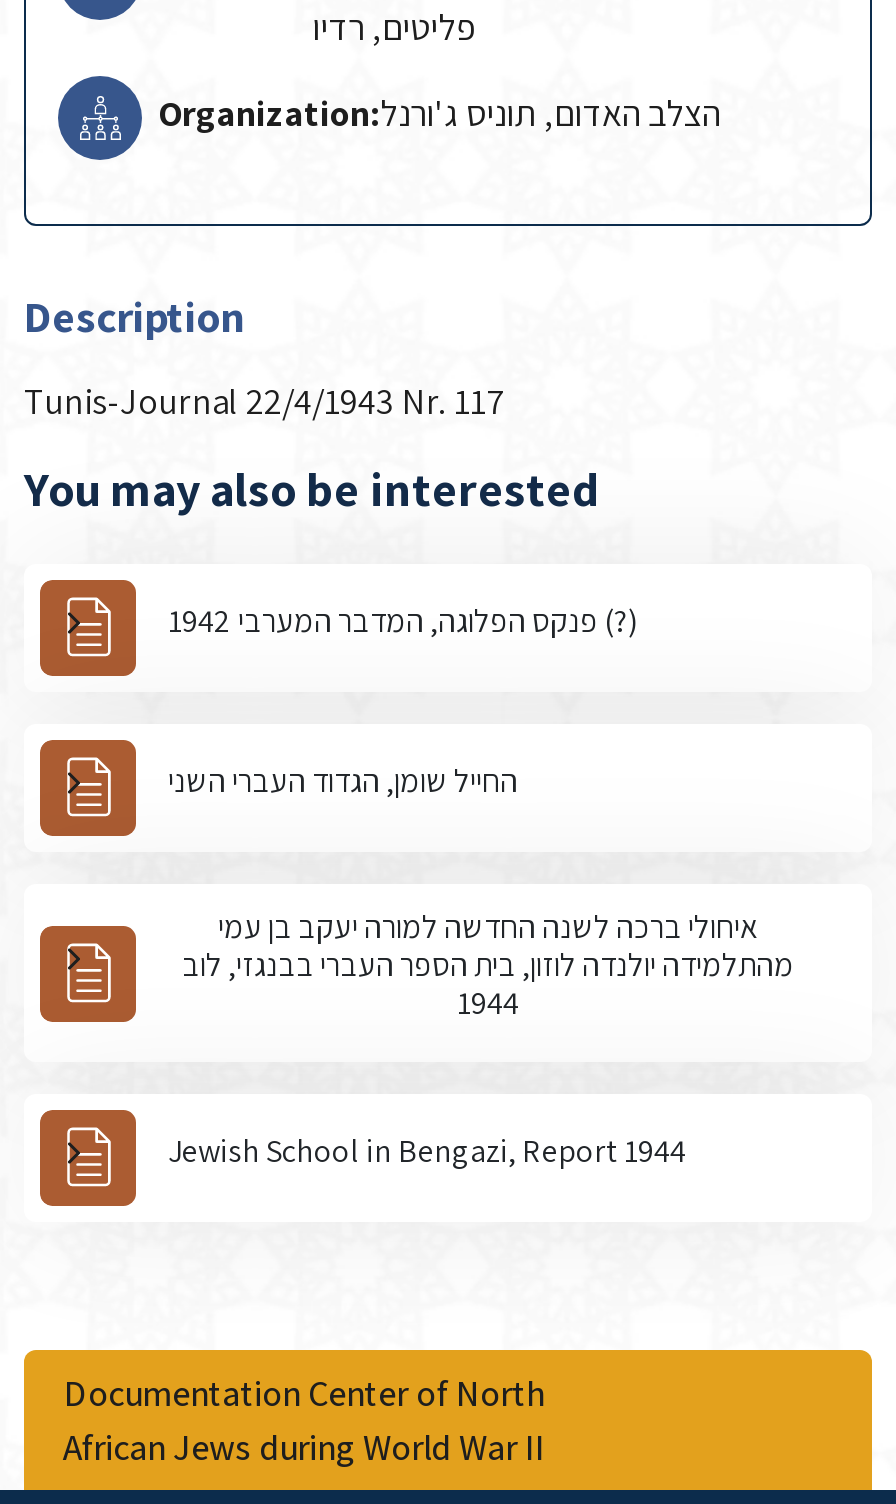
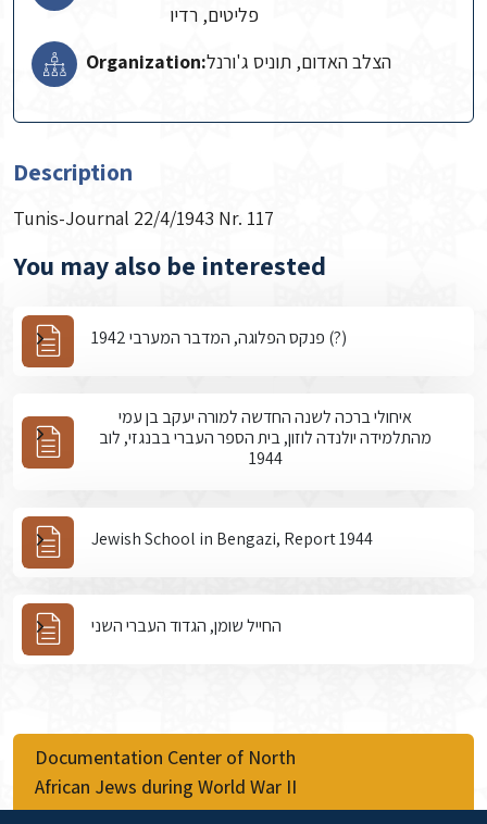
moved [168,759,518,801] -> [91,614,282,636]: החייל שומן, הגדוד העברי השני
moved [168,906,794,1171] -> [91,405,432,550]: איחולי ברכה לשנה החדשה למורה יעקב בן עמי | מהתלמידה יולנדה לוזון, בית הספר העברי בבנגזי, לוב | 1944 | Jewish School in Bengazi, Report 1944

